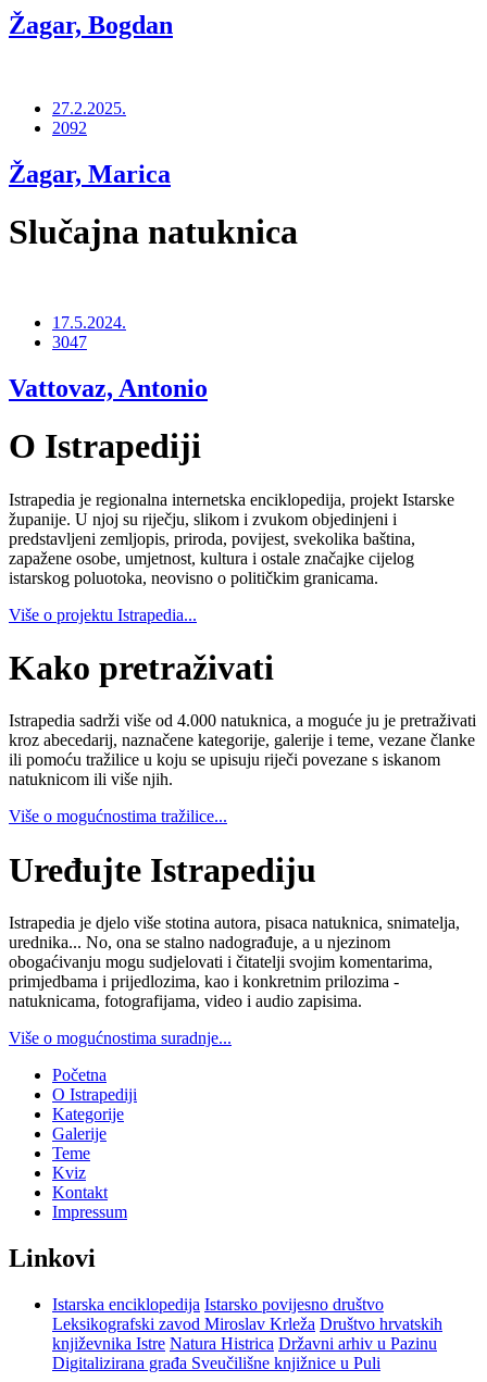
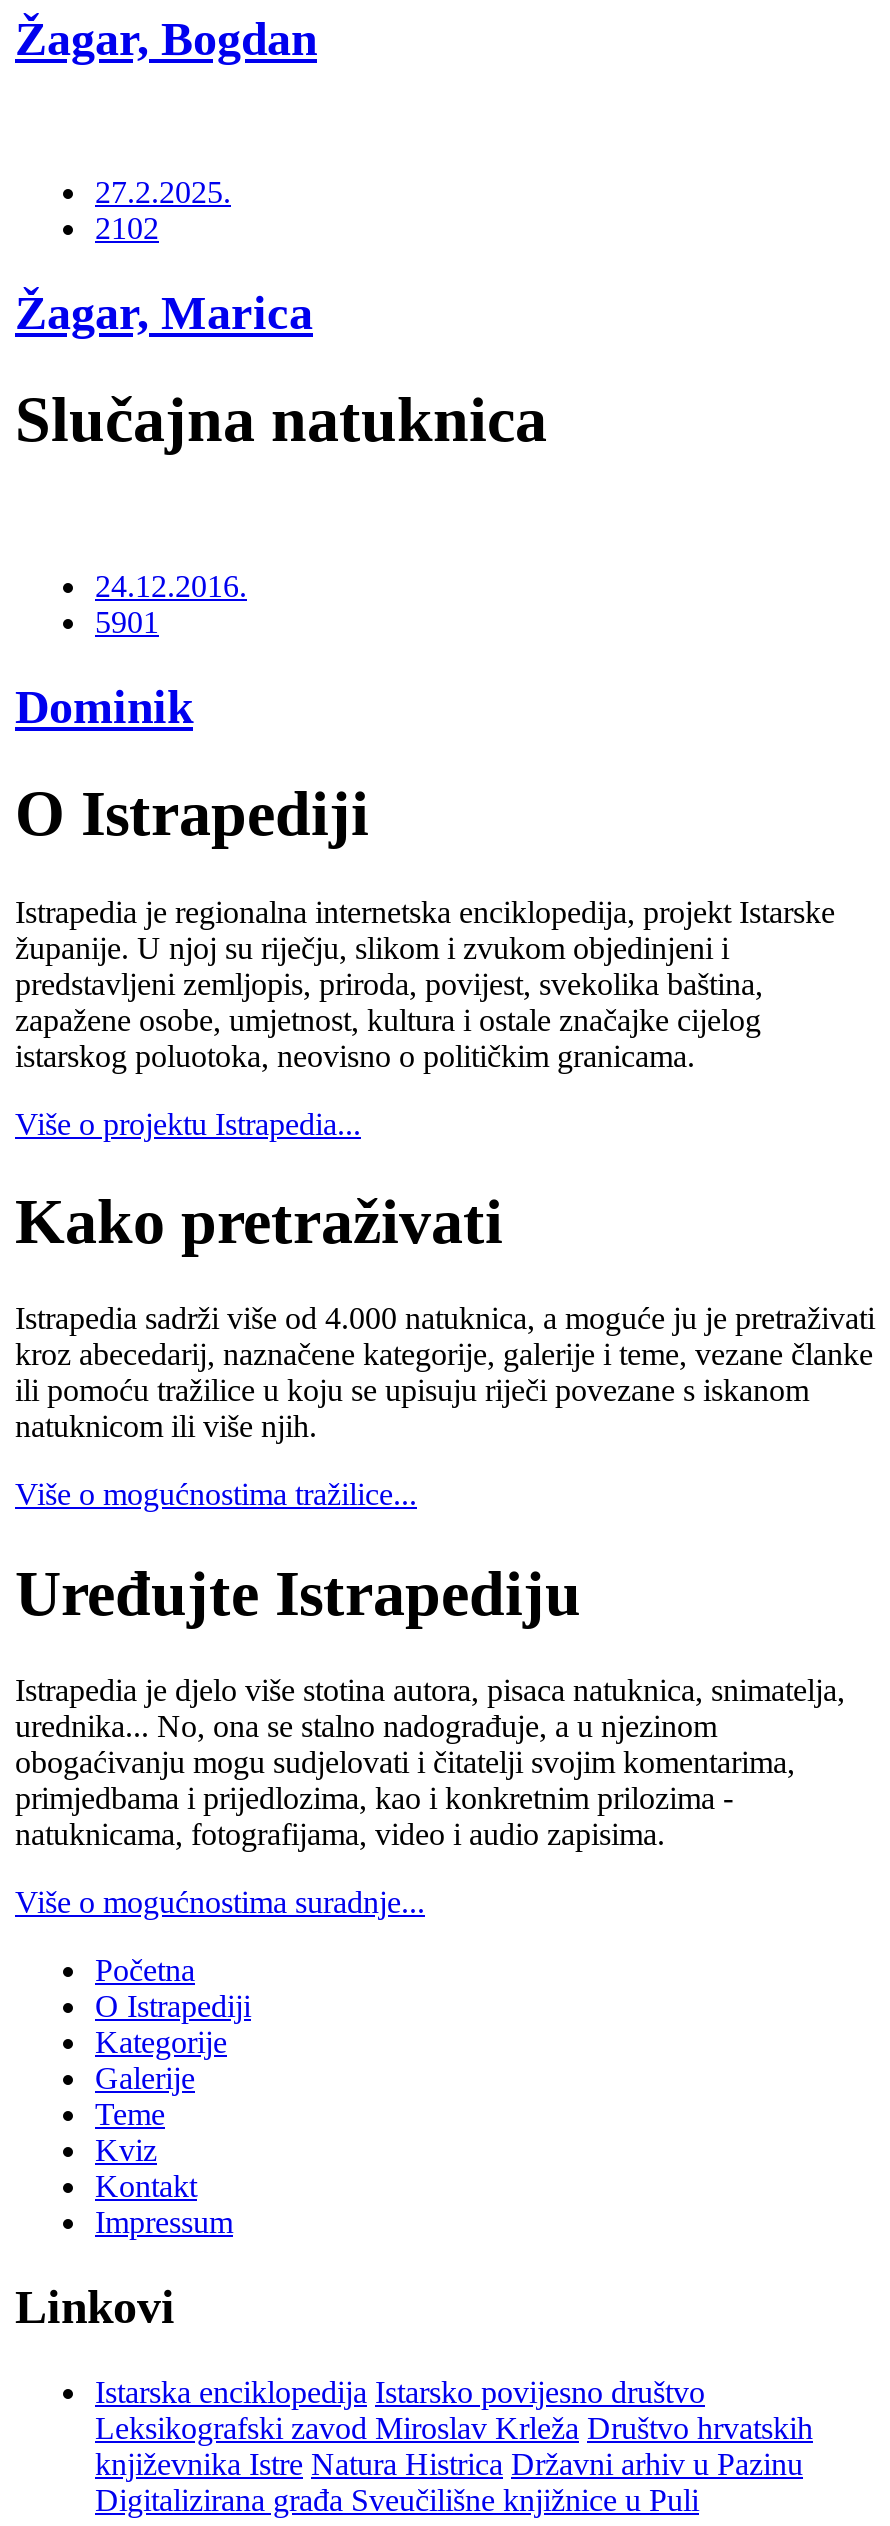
[52,119,87,137] 2092 -> [95,211,159,245] 2102
[52,313,126,351] 17.5.2024. | 3047 -> [95,569,247,639] 24.12.2016. | 5901
[9,374,208,402] Vattovaz, Antonio -> [15,680,193,732] Dominik

